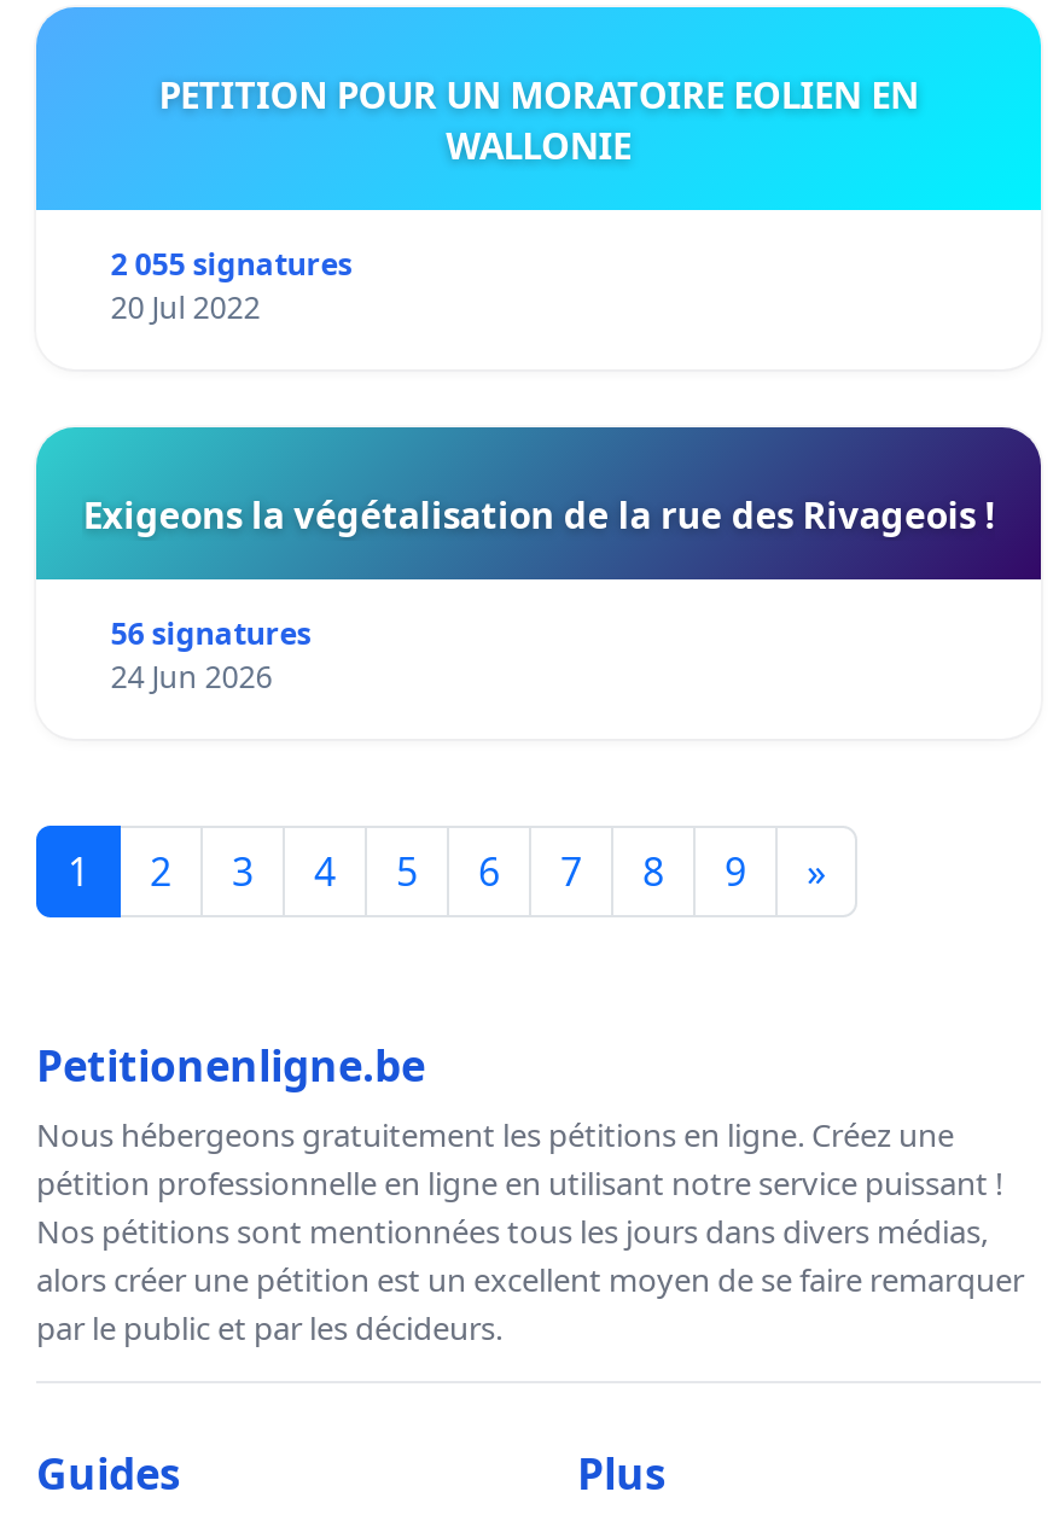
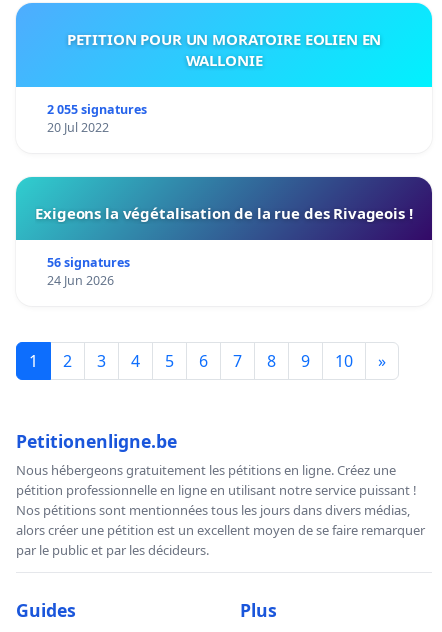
none -> [335,350,353,372] 10

